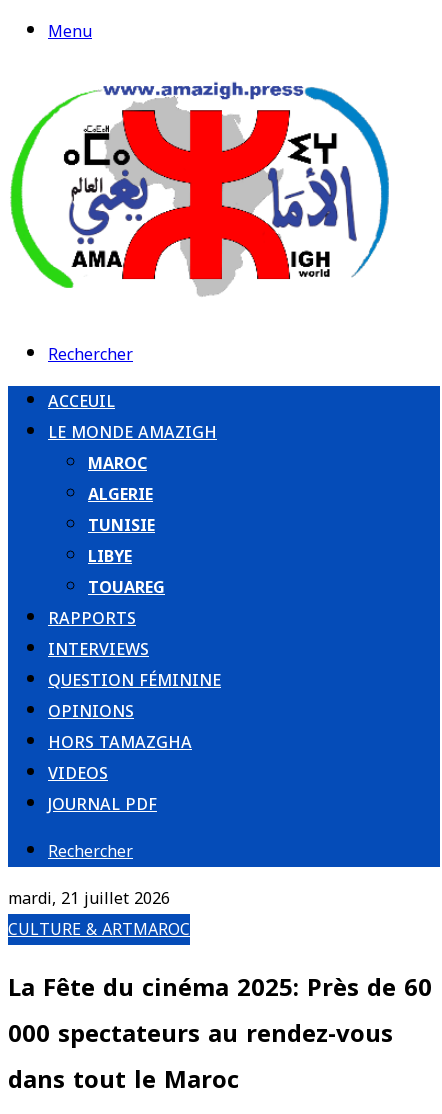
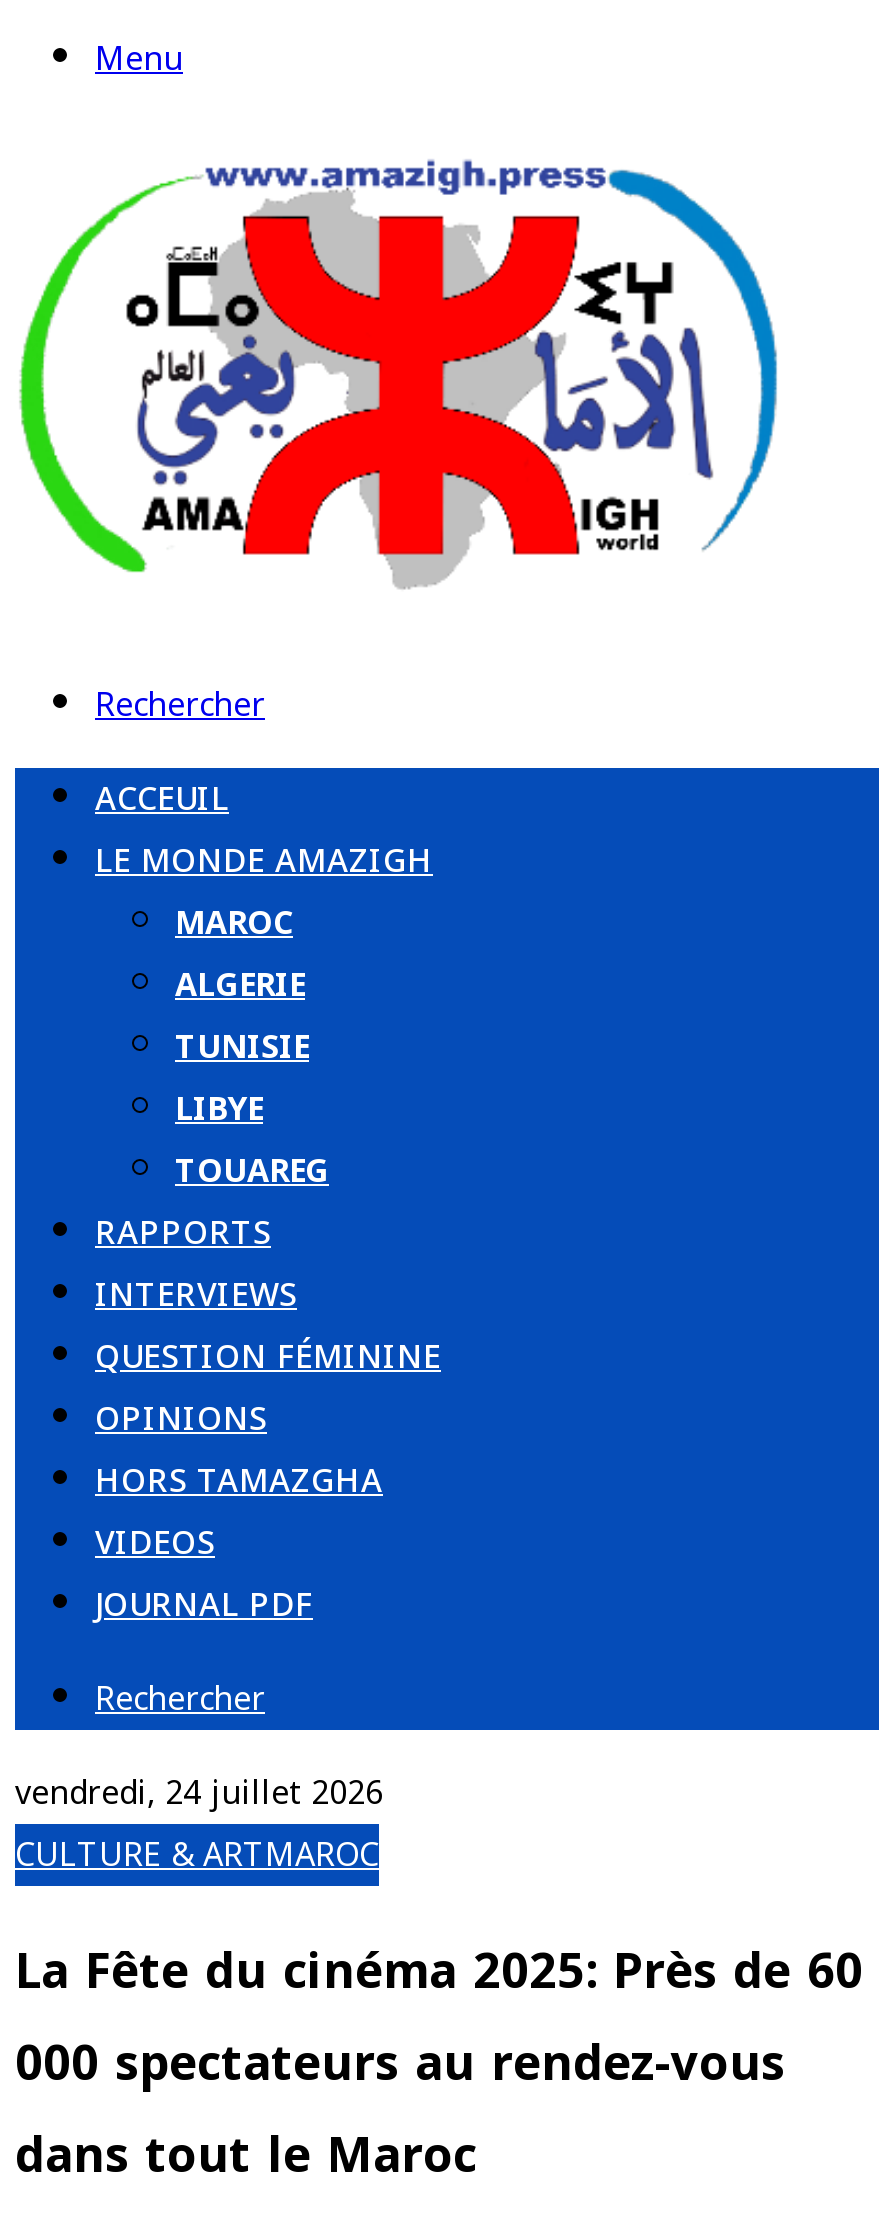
[8,883,170,914] mardi, 21 juillet 2026 -> [15,1762,383,1824] vendredi, 24 juillet 2026

